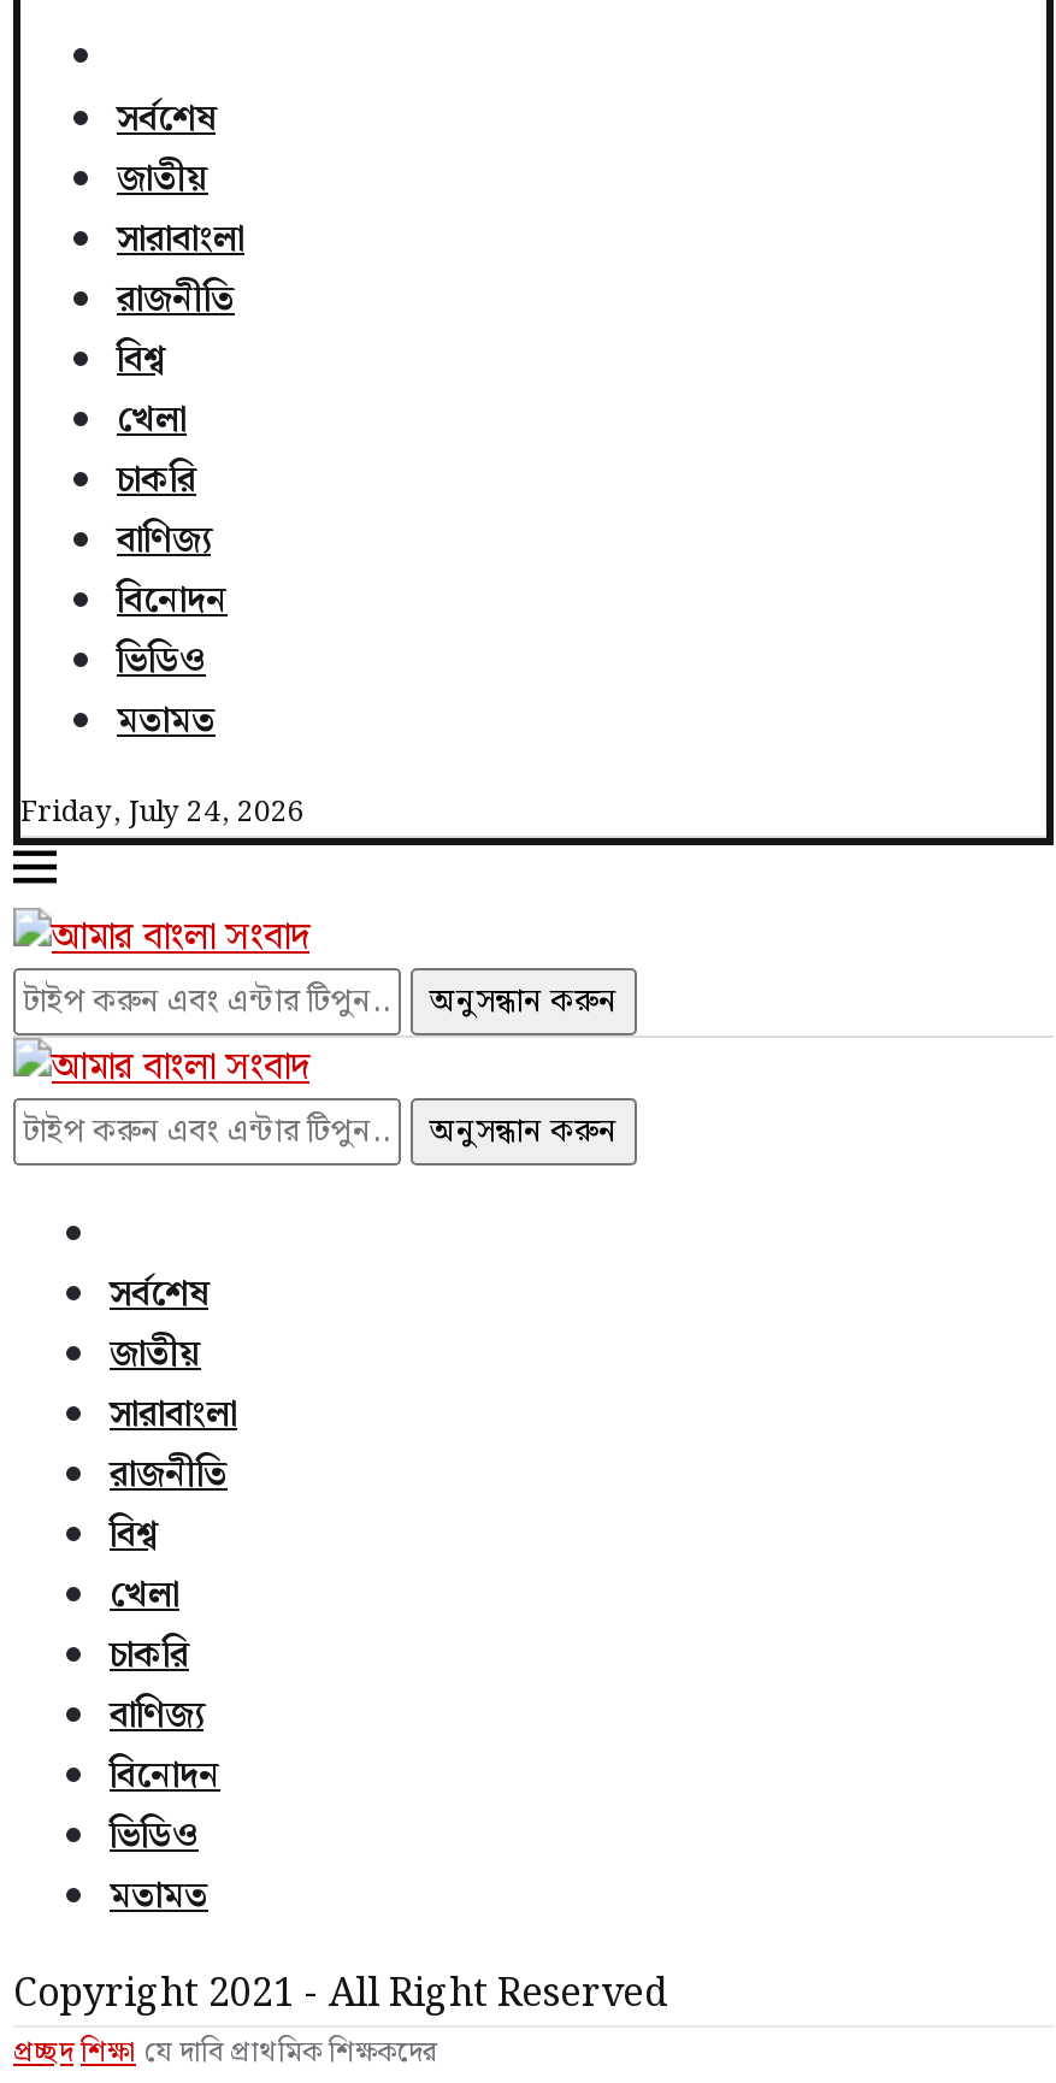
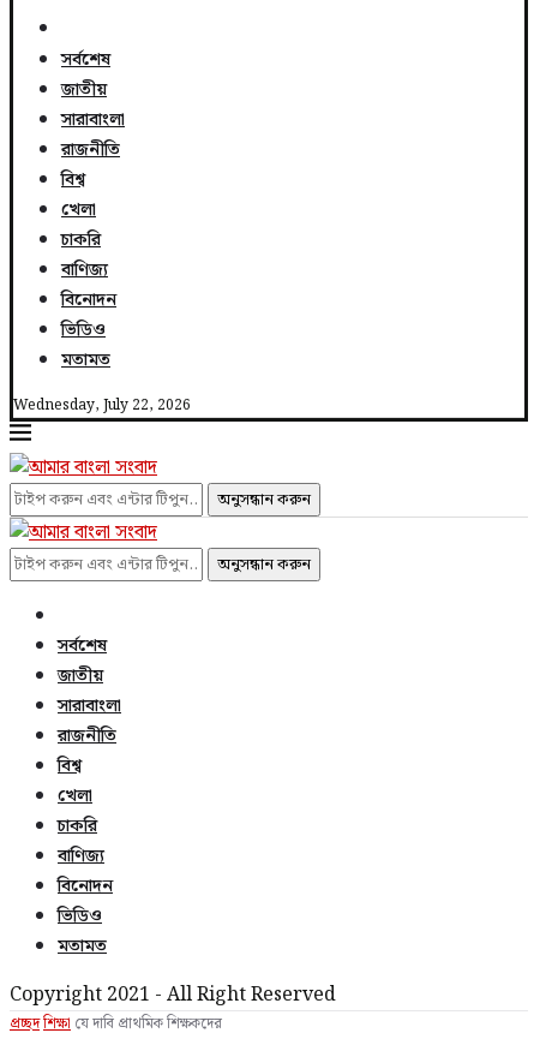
[20,790,305,836] Friday, July 24, 2026 -> [13,394,191,417] Wednesday, July 22, 2026

